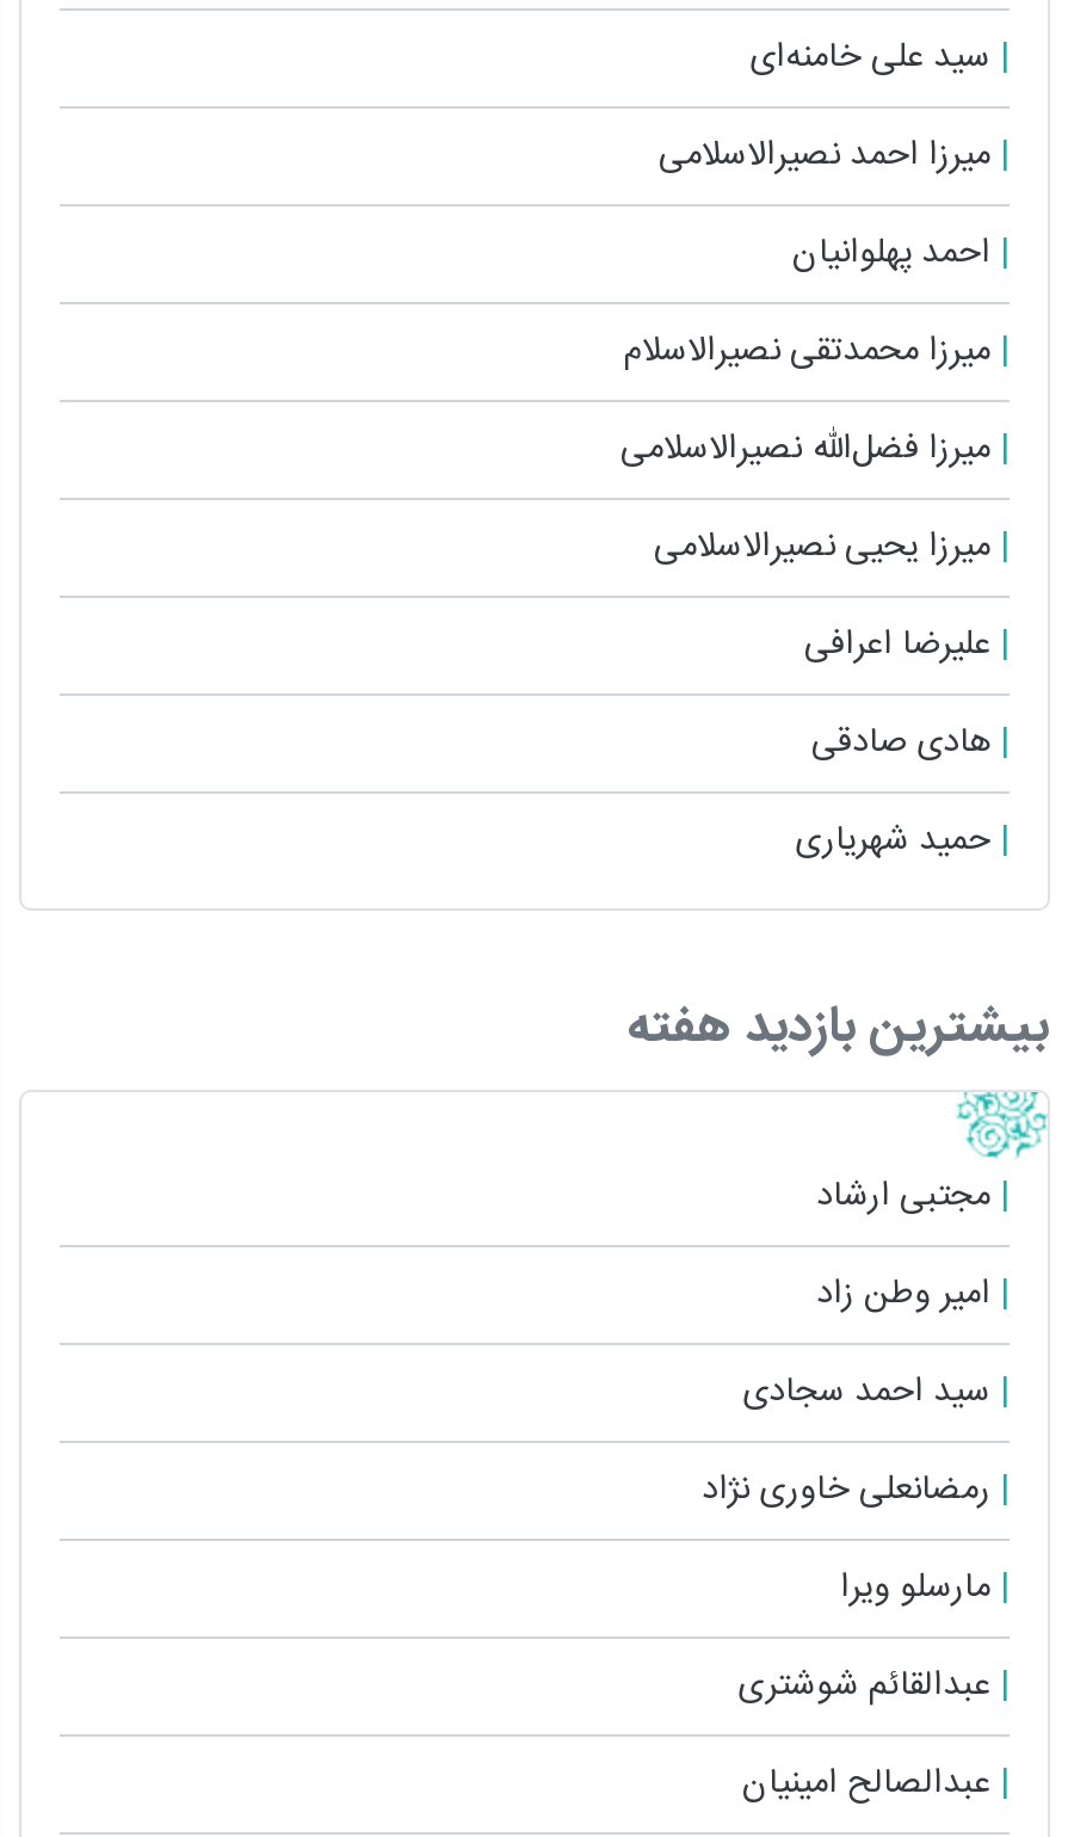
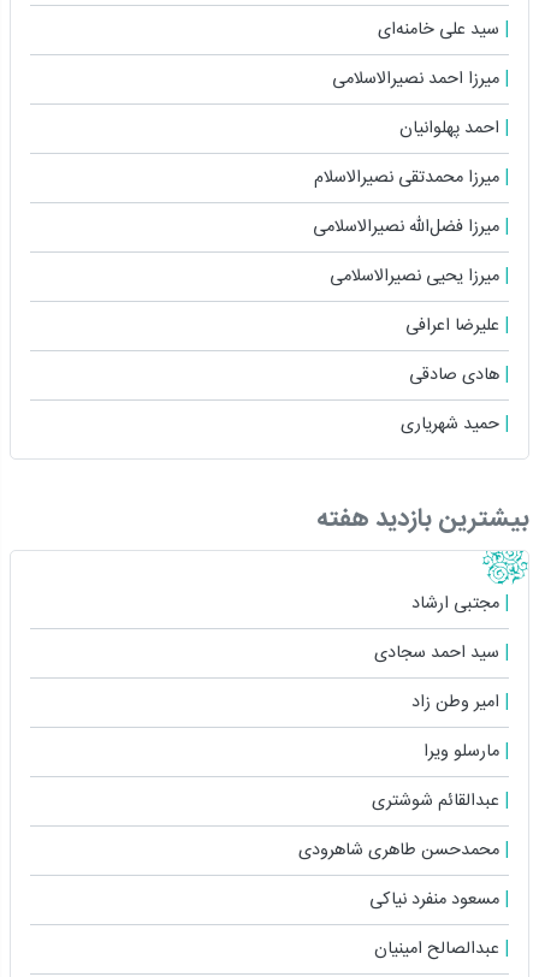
moved [816,1266,1000,1324] -> [411,688,504,717]: امیر وطن زاد
moved [742,1364,1000,1422] -> [374,639,504,668]: سید احمد سجادی
[702,1462,1000,1519] رمضانعلی خاوری نژاد -> none
moved [737,1560,1000,1715] -> [372,738,504,816]: مارسلو ویرا | عبدالقائم شوشتری
none -> [298,836,504,914] محمدحسن طاهری شاهرودی | مسعود منفرد نیاکی

